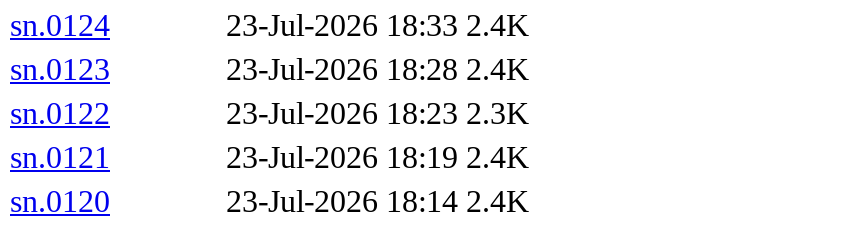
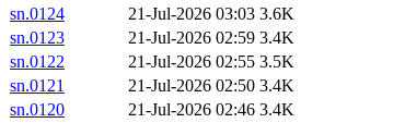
[226,9,530,43] 23-Jul-2026 18:33 2.4K -> [128,5,294,23] 21-Jul-2026 03:03 3.6K
[226,53,530,87] 23-Jul-2026 18:28 2.4K -> [128,29,294,47] 21-Jul-2026 02:59 3.4K
[226,97,530,131] 23-Jul-2026 18:23 2.3K -> [128,53,294,71] 21-Jul-2026 02:55 3.5K
[226,141,530,175] 23-Jul-2026 18:19 2.4K -> [128,77,294,95] 21-Jul-2026 02:50 3.4K
[226,185,530,219] 23-Jul-2026 18:14 2.4K -> [128,101,294,119] 21-Jul-2026 02:46 3.4K

